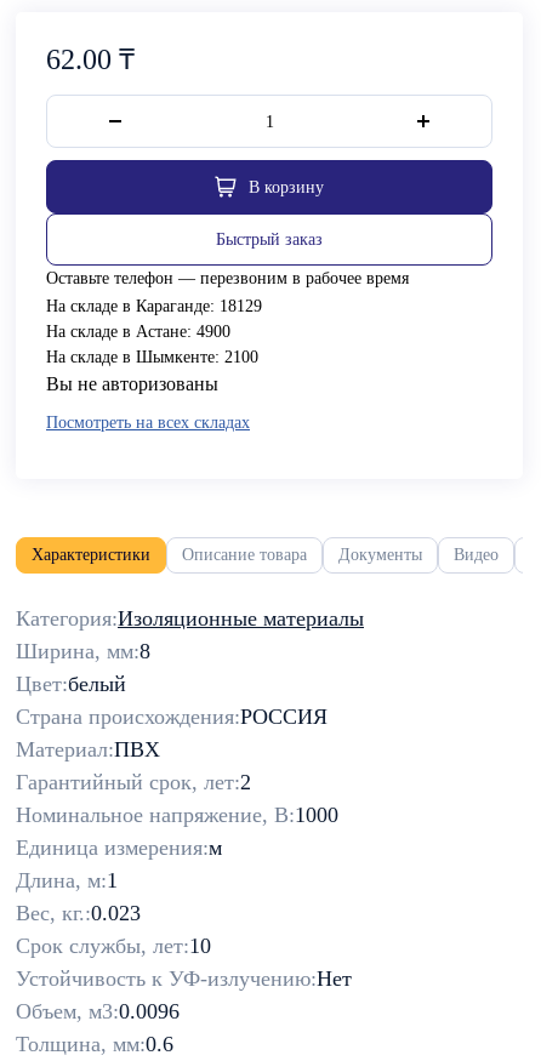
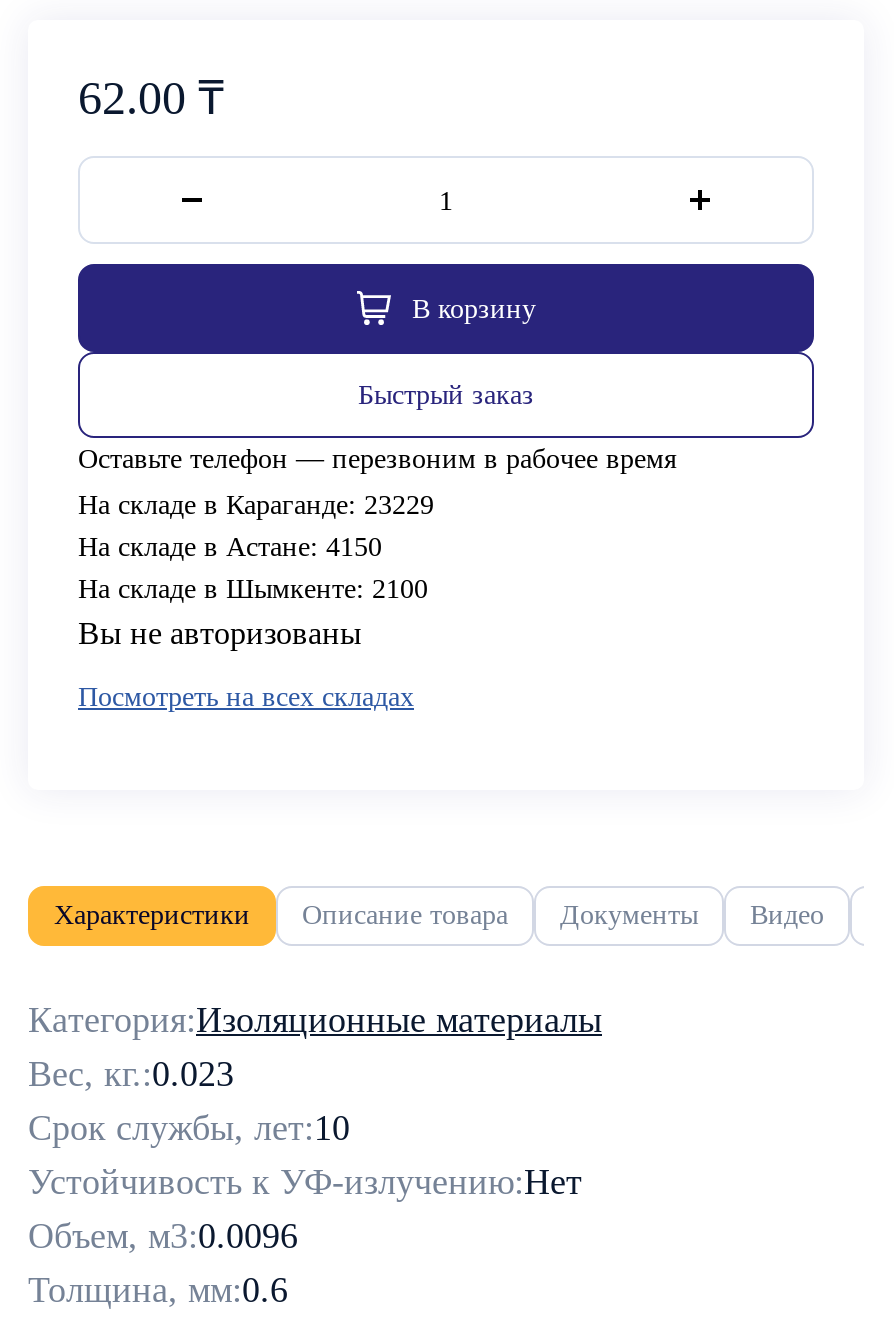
[46,297,262,316] На складе в Караганде: 18129 -> [78,490,434,520] На складе в Караганде: 23229
[46,323,230,341] На складе в Астане: 4900 -> [78,532,382,562] На складе в Астане: 4150
[16,639,338,893] Ширина, мм:8 | Цвет:белый | Страна происхождения:РОССИЯ | Материал:ПВХ | Гарантийный срок, лет:2 | Номинальное напряжение, В: 1000 | Единица измерения:м | Длина, м: 1 -> none

